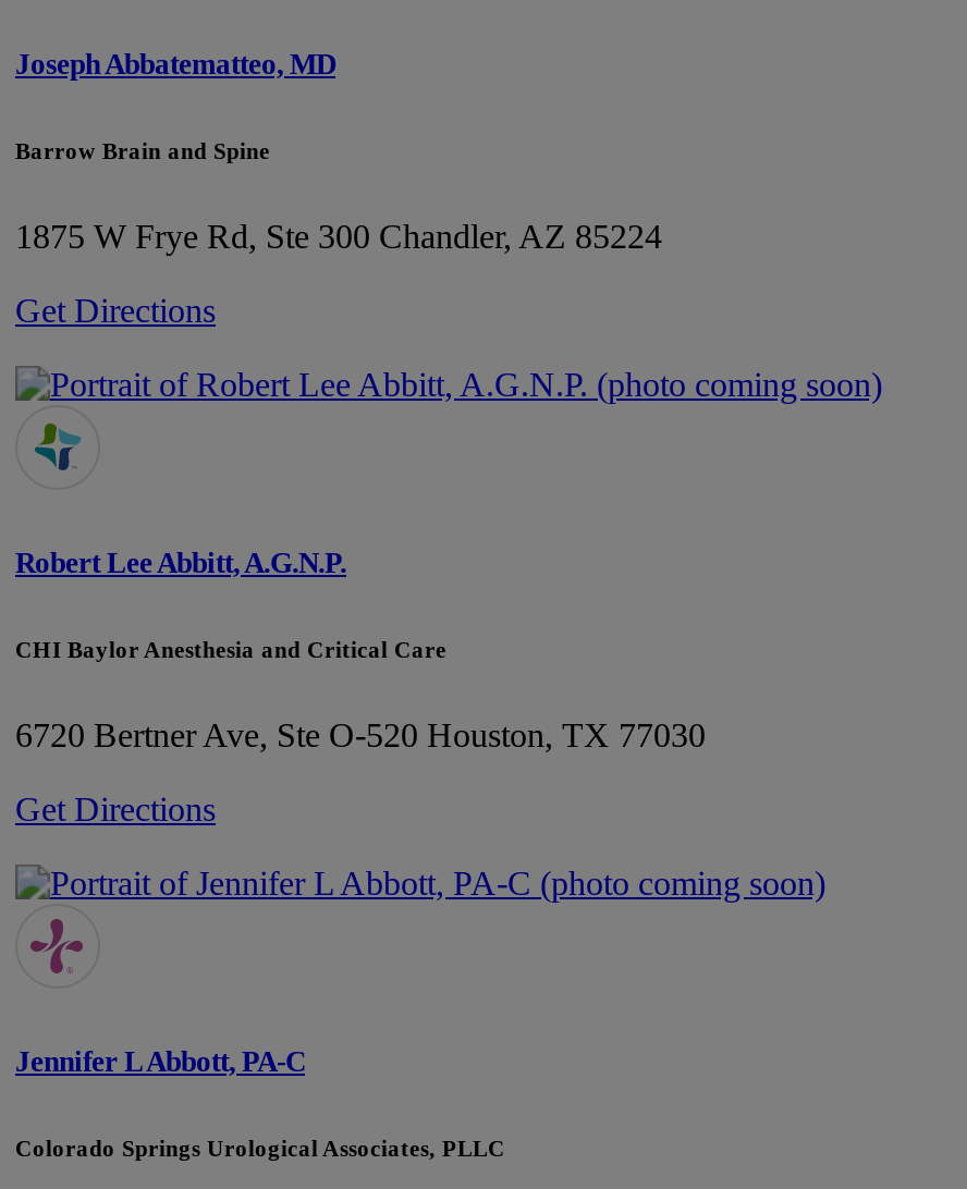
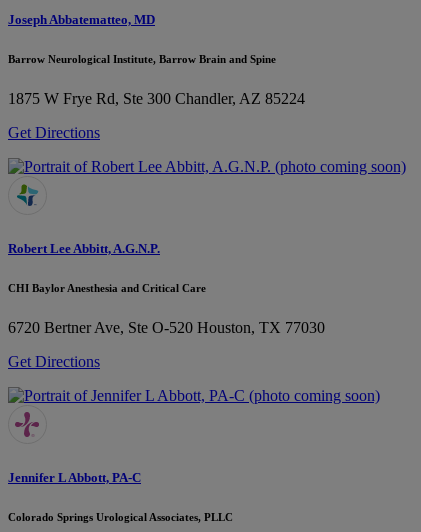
[15,137,270,163] Barrow Brain and Spine -> [8,53,276,65] Barrow Neurological Institute, Barrow Brain and Spine

